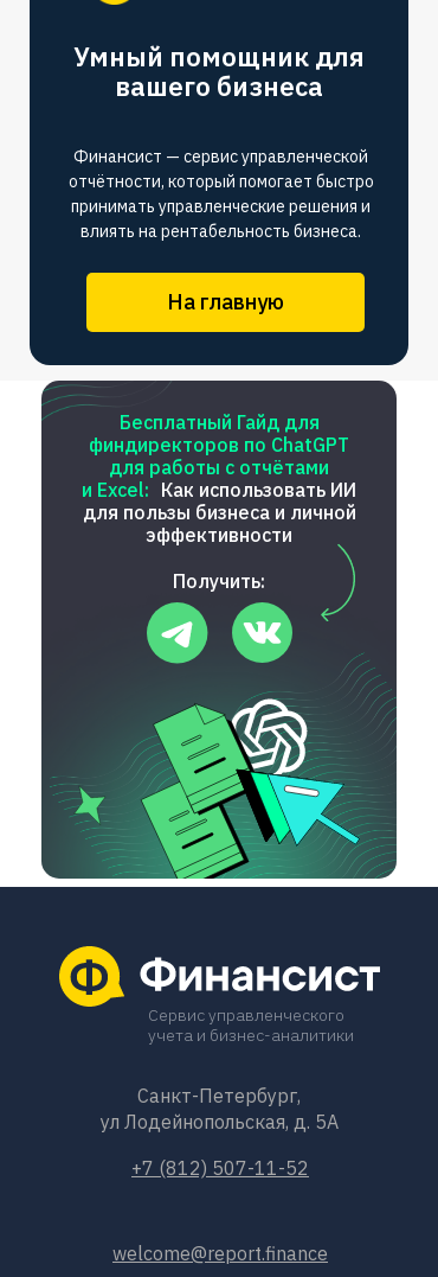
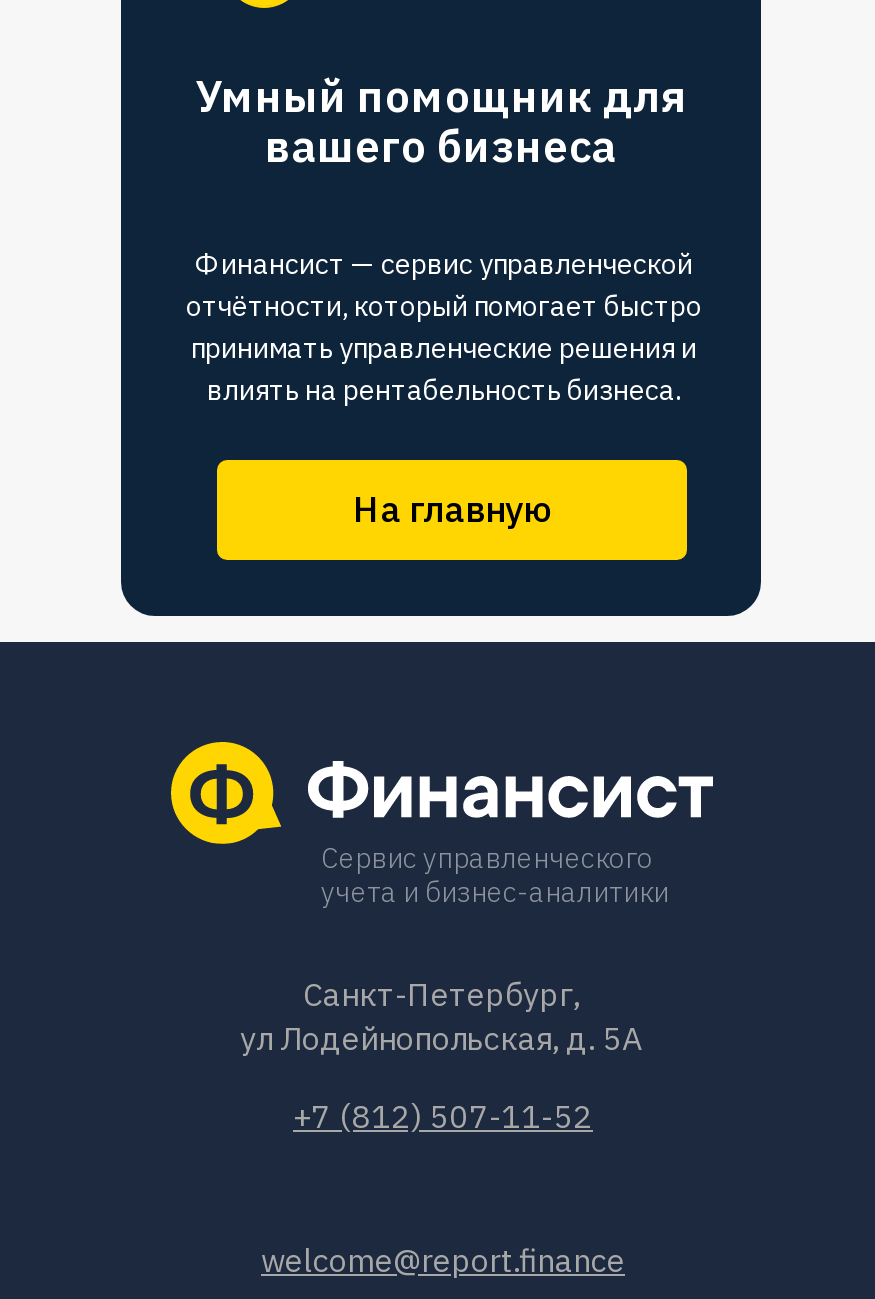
[30,381,408,880] [image] | Бесплатный Гайд для | финдиректоров по ChatGPT | для работы с отчётами | и Excel: Как использовать ИИ | для пользы бизнеса и личной | эффективности | Получить: -> none

